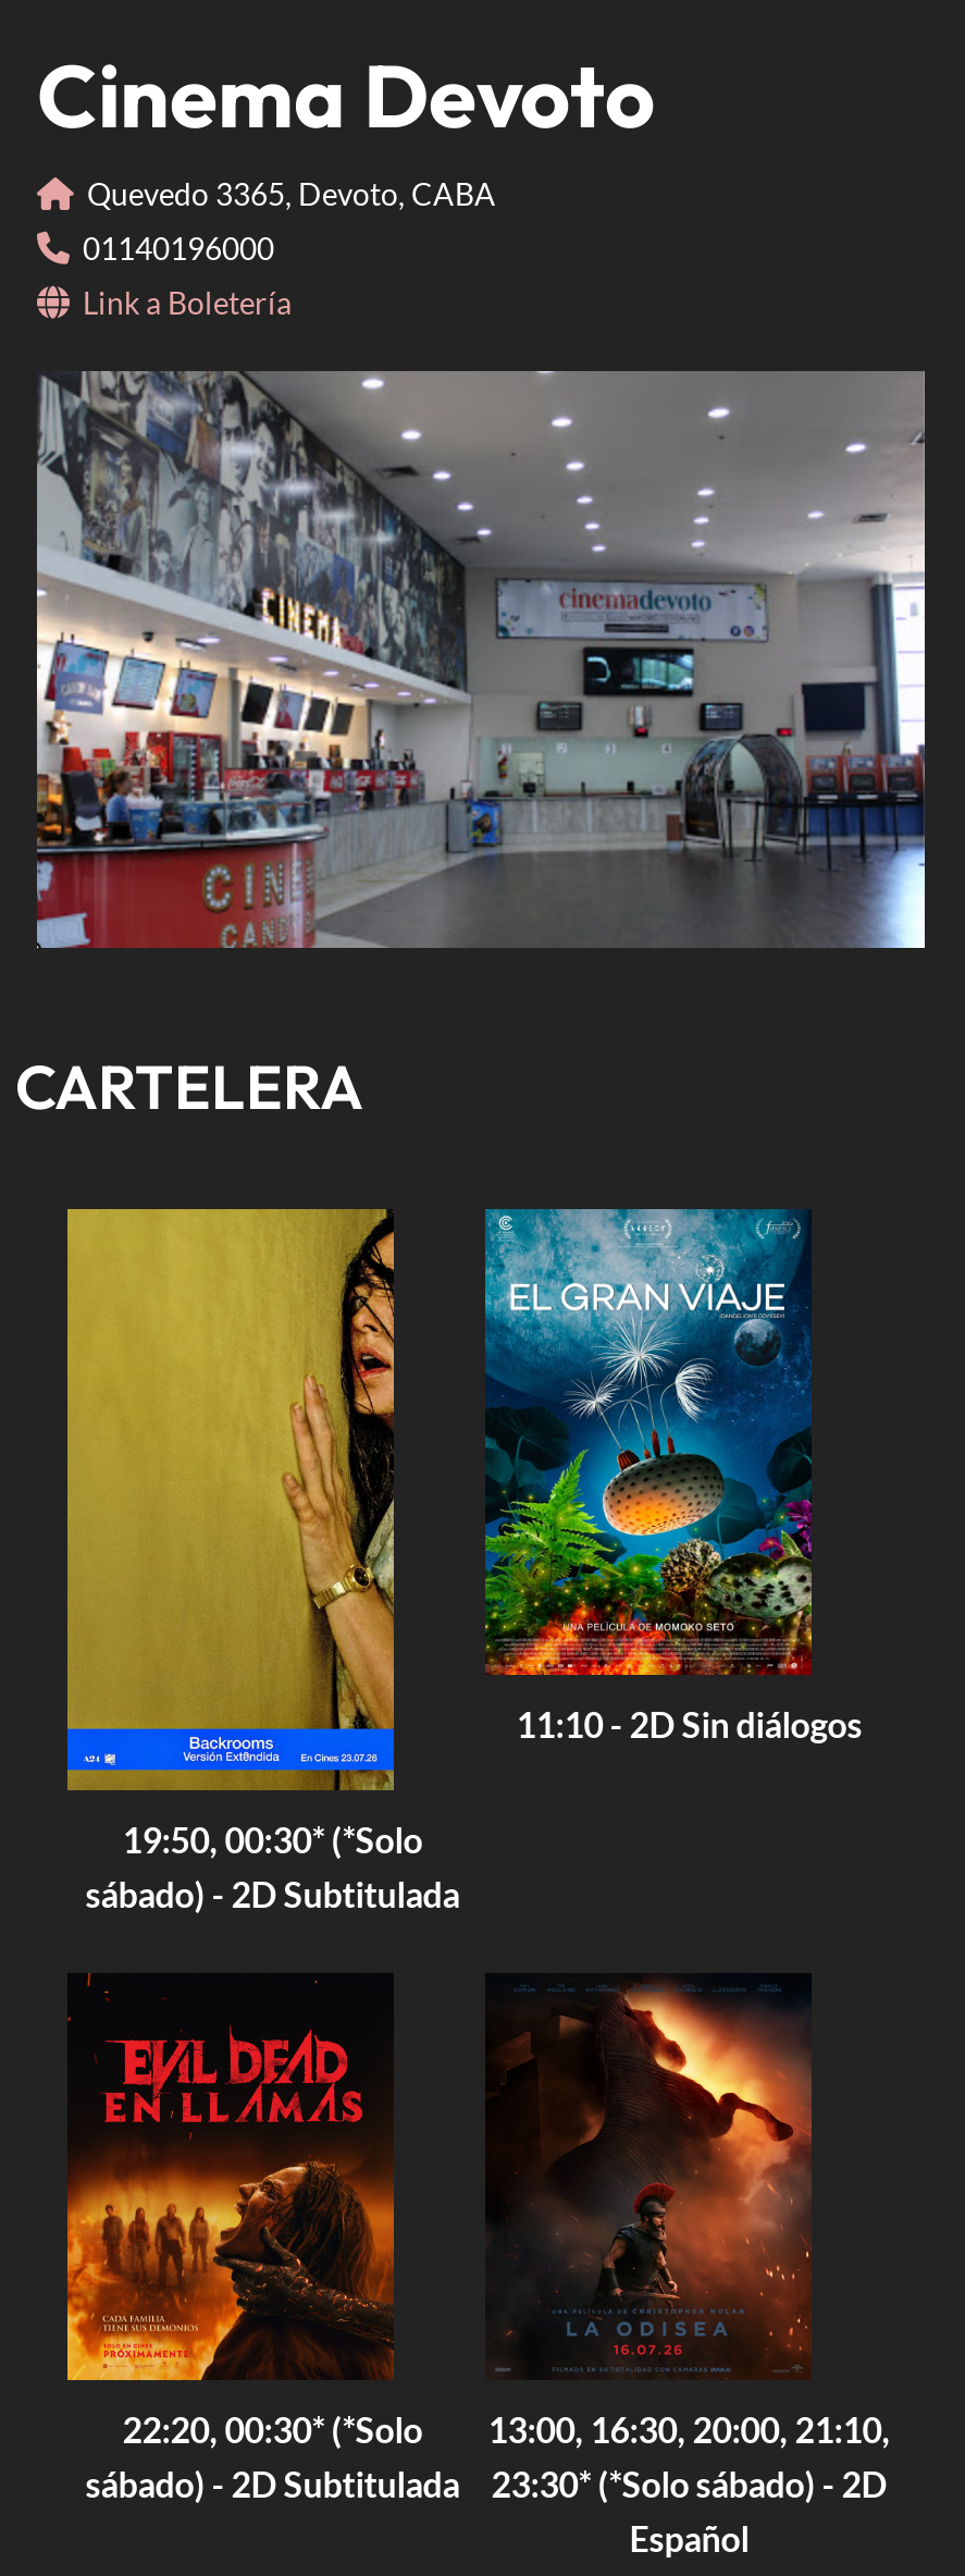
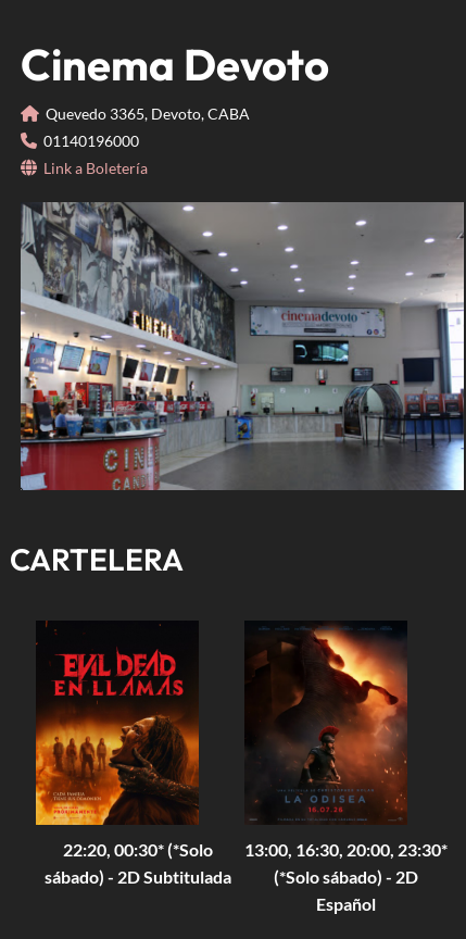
[65,1207,460,1913] [image] | 19:50, 00:30* (*Solo | sábado) - 2D Subtitulada -> none
[483,1207,862,1744] [image] | 11:10 - 2D Sin diálogos -> none
[488,2409,891,2504] 13:00, 16:30, 20:00, 21:10, | 23:30* (*Solo sábado) - 2D -> [245,839,448,886] 13:00, 16:30, 20:00, 23:30* | (*Solo sábado) - 2D

